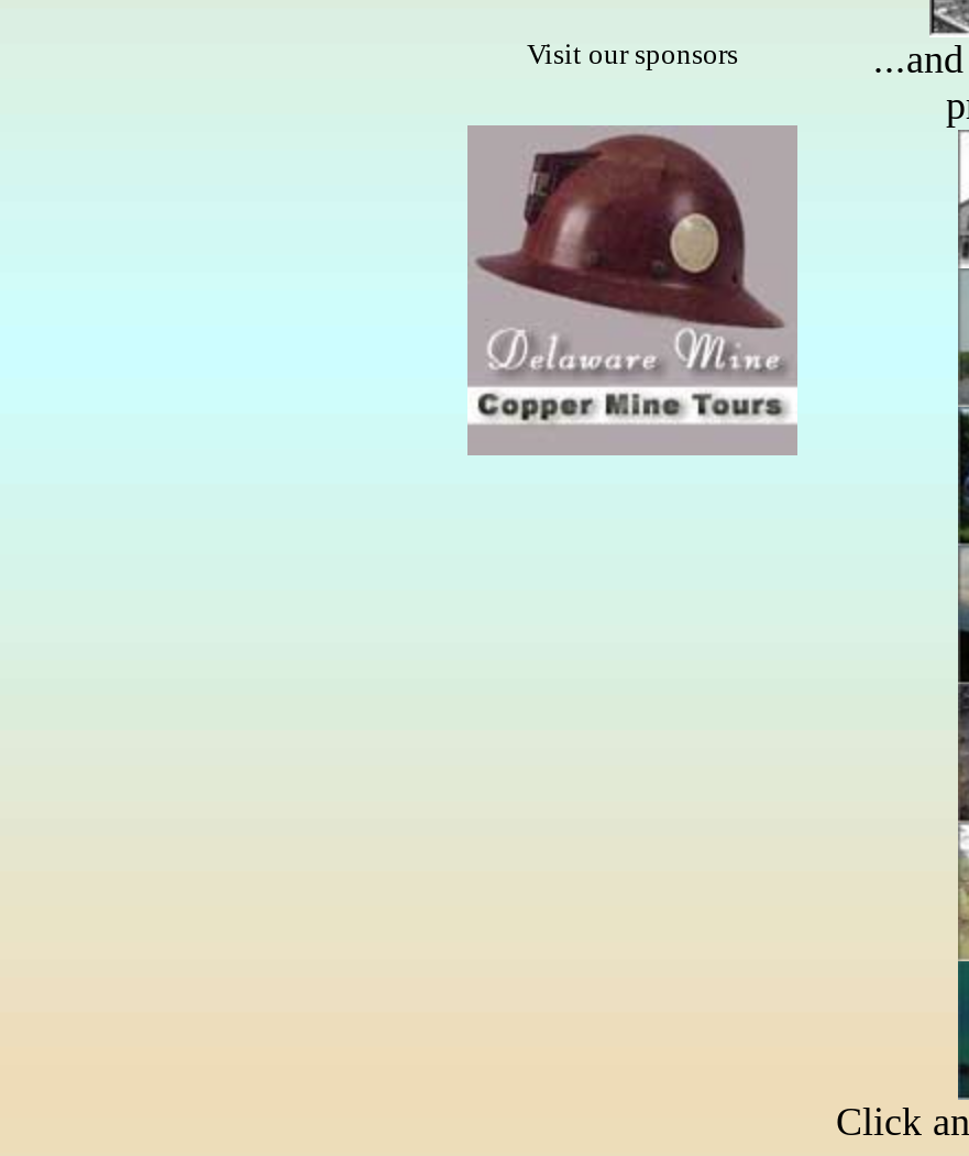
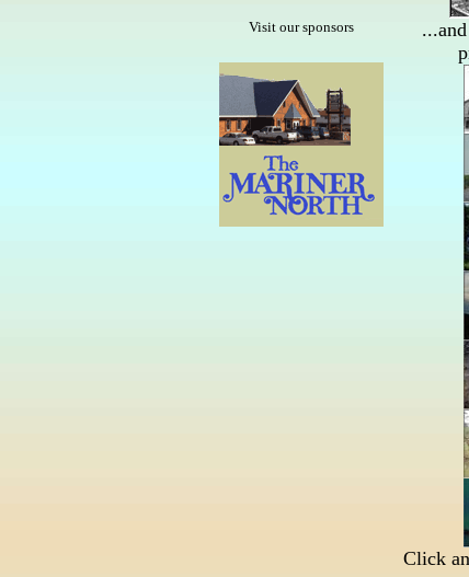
[467,125,797,453] [image] -> [218,62,385,227] [image]

